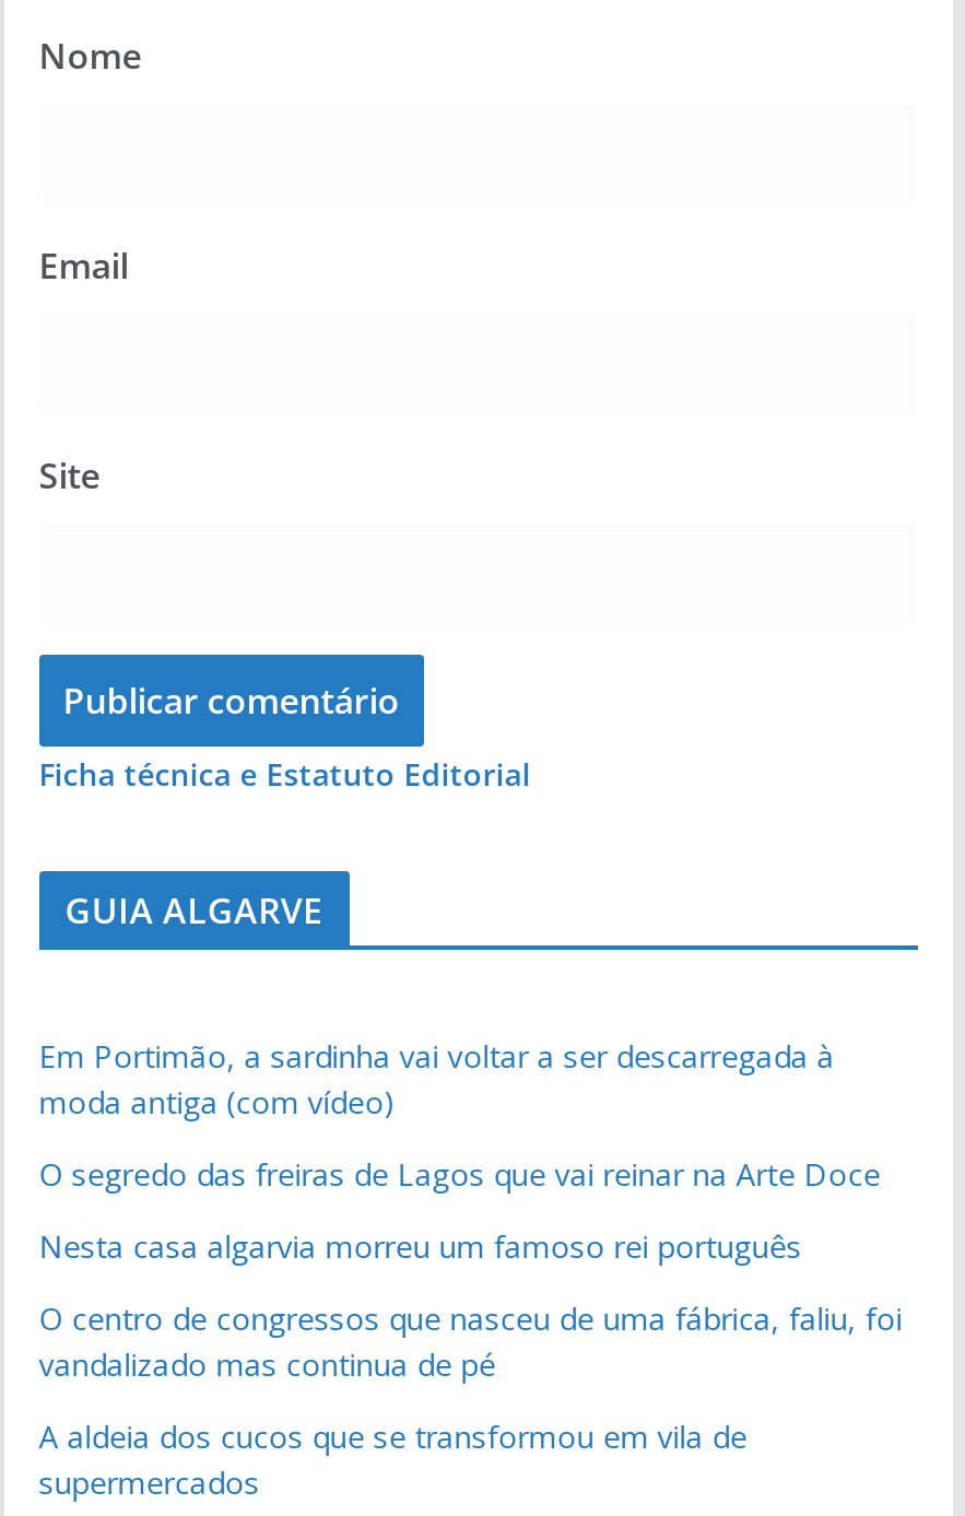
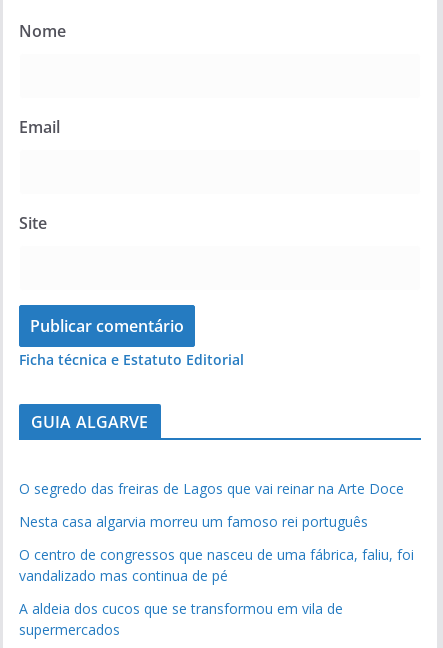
[39,1035,834,1123] Em Portimão, a sardinha vai voltar a ser descarregada à | moda antiga (com vídeo) -> none

